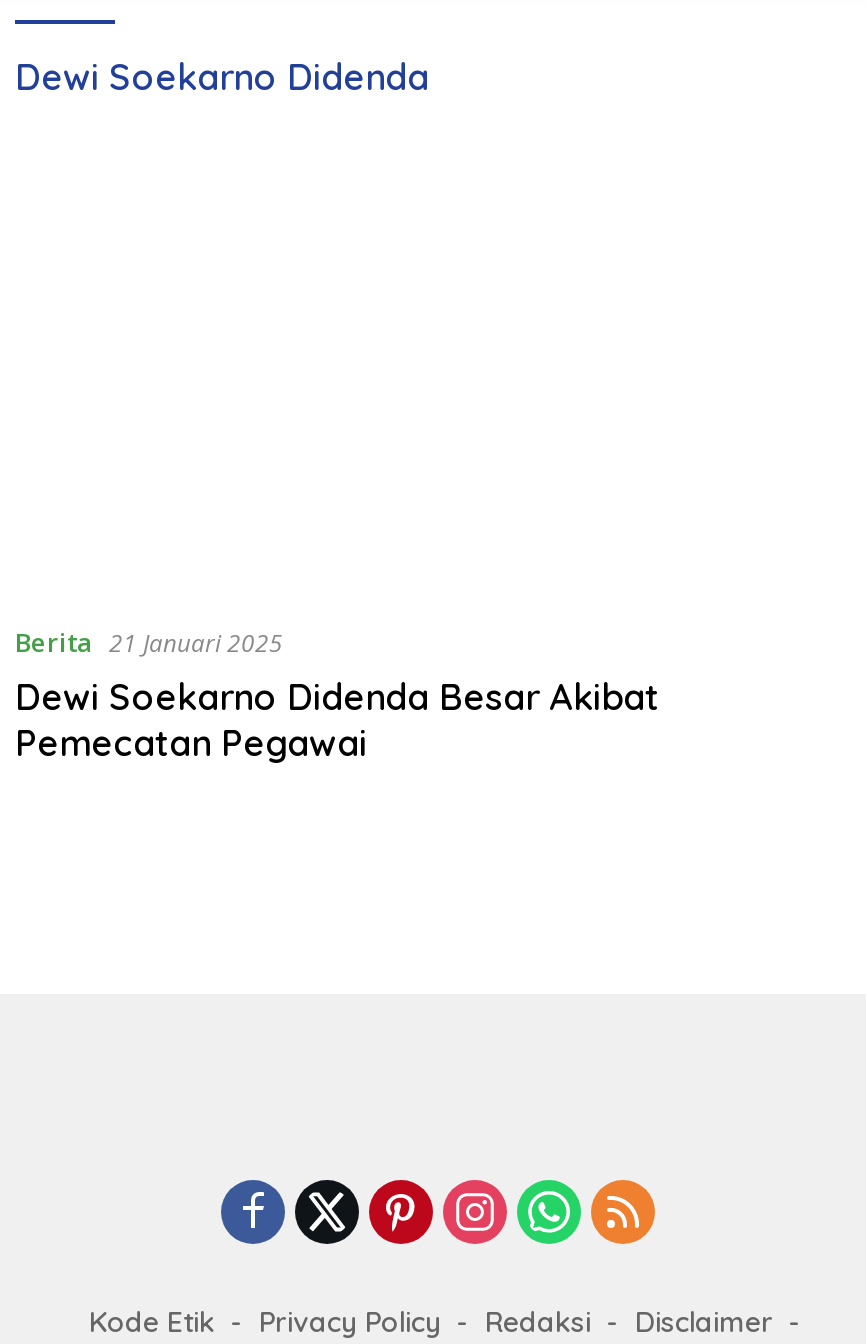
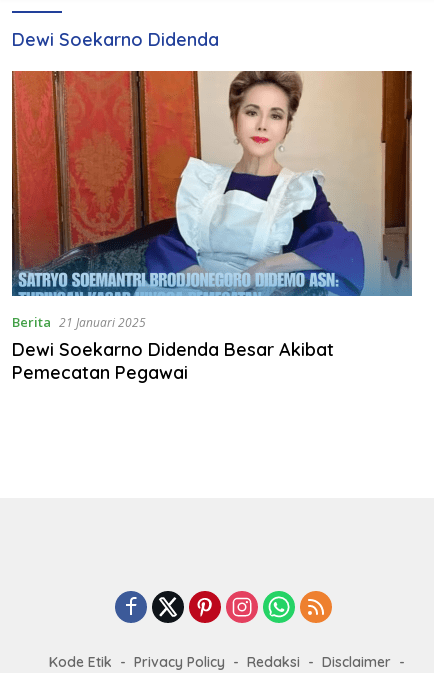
none -> [11,70,413,297] [image]

